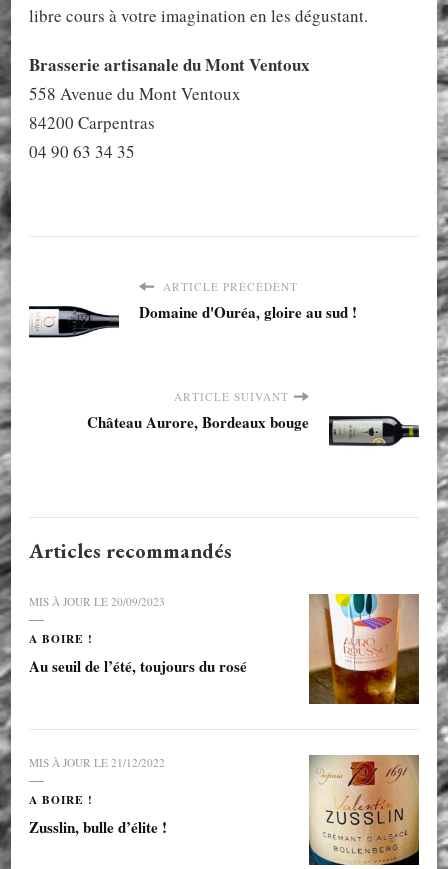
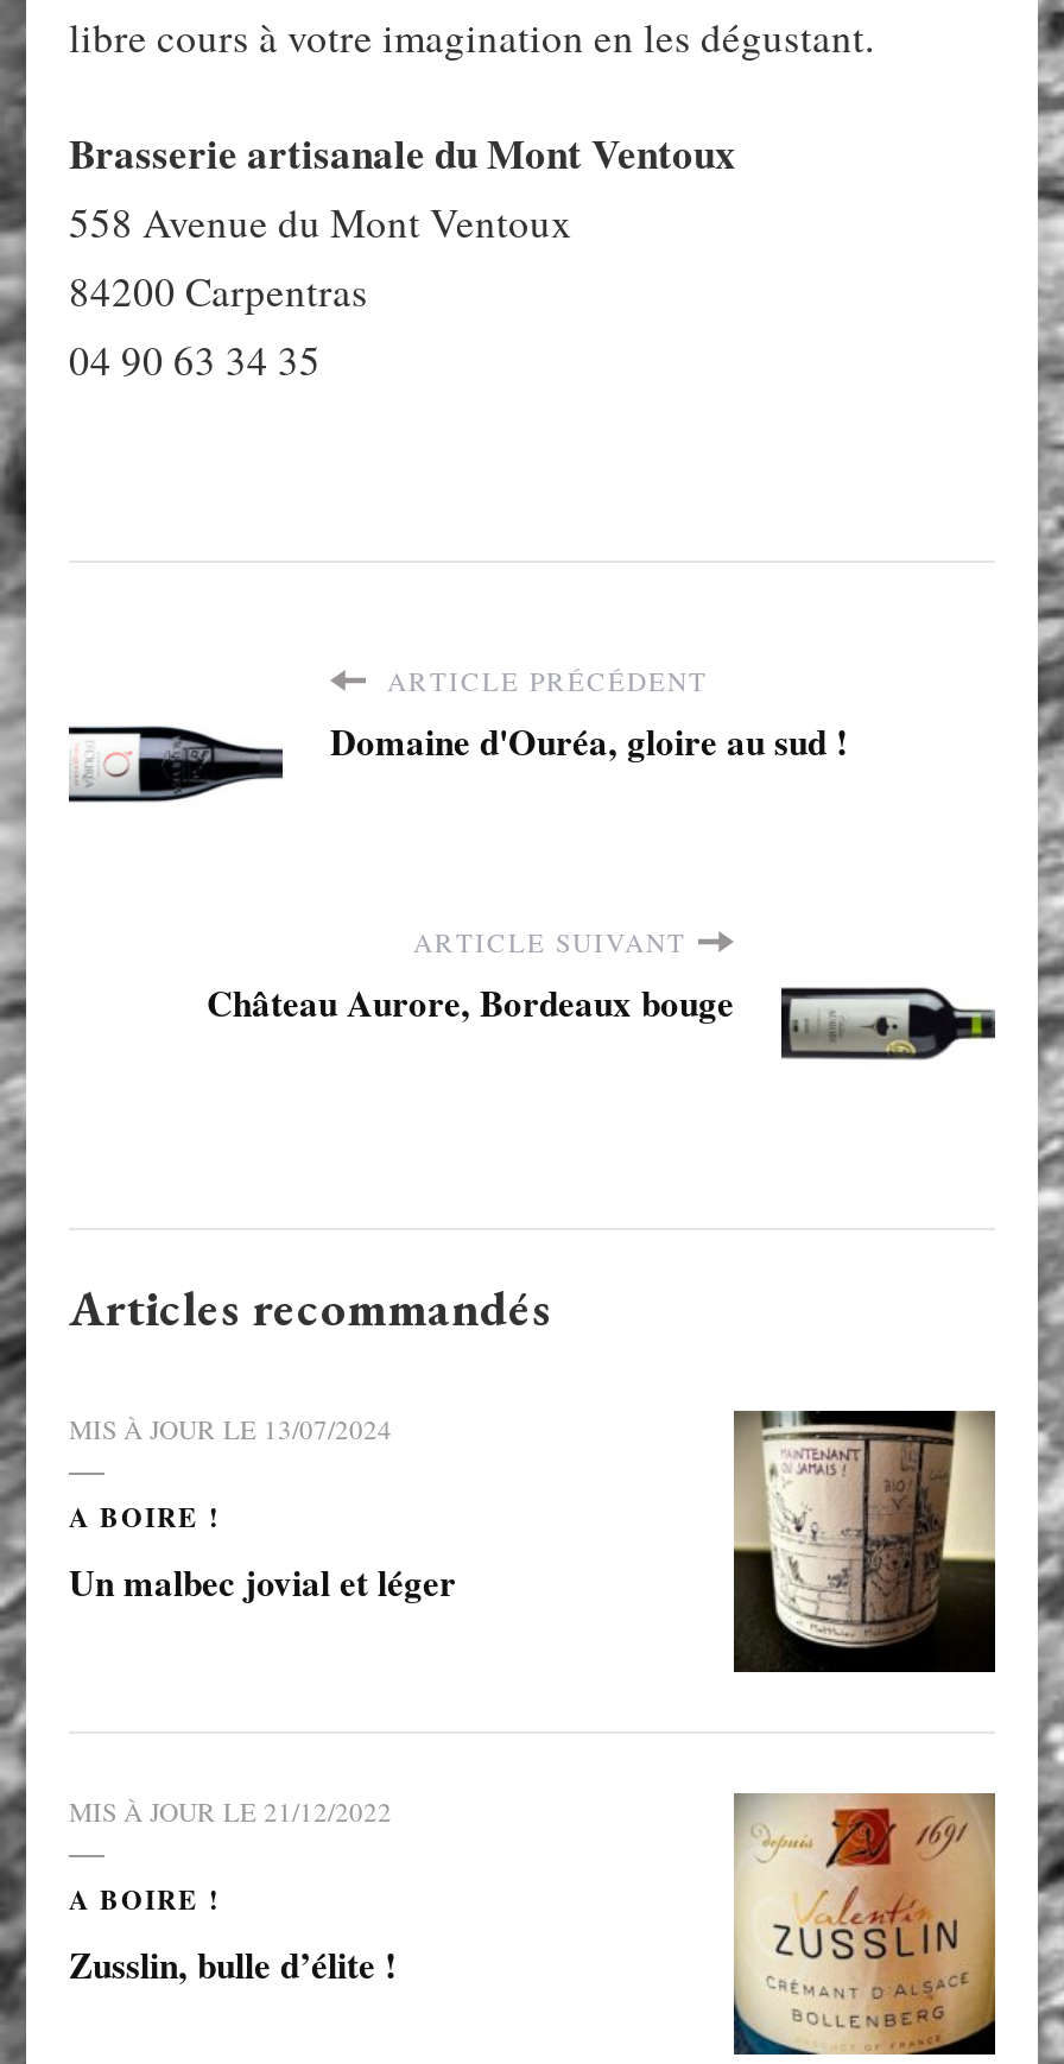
[29,594,165,609] MIS À JOUR LE 20/09/2023 -> [69,1410,392,1446] MIS À JOUR LE 13/07/2024
[308,593,419,705] [image] -> [731,1408,995,1674] [image]
[29,655,247,677] Au seuil de l’été, toujours du rosé -> [69,1555,456,1607] Un malbec jovial et léger

